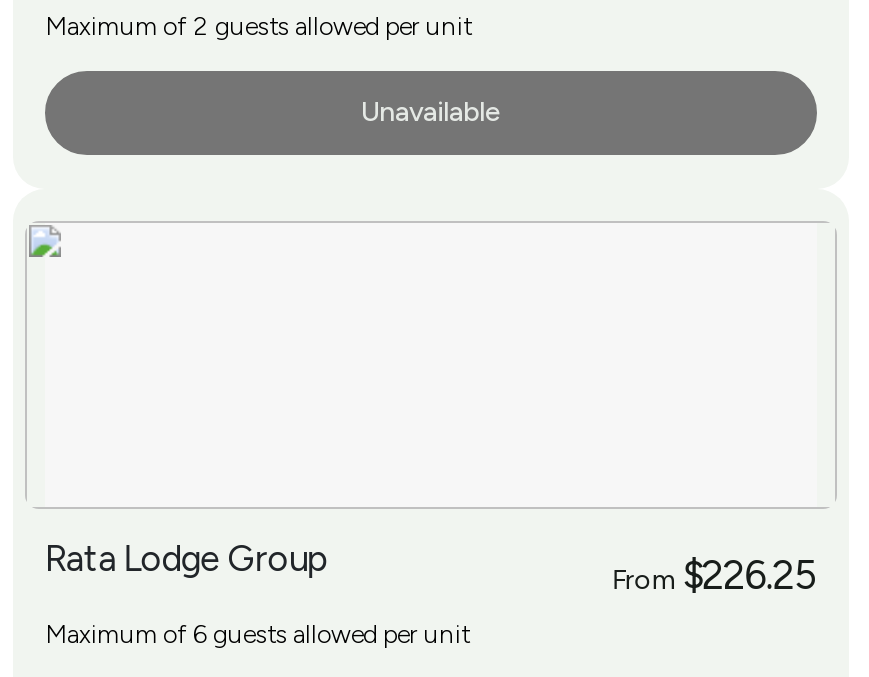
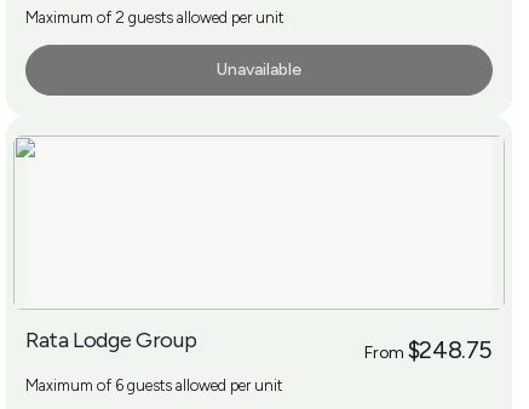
[611,550,817,598] From $226.25 -> [365,335,493,364] From $248.75

